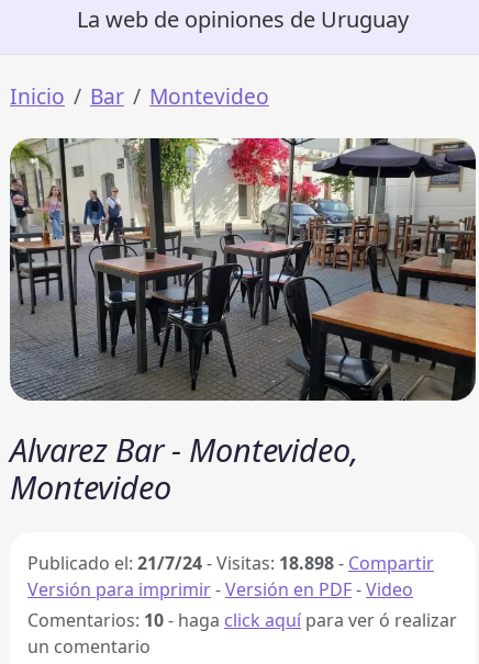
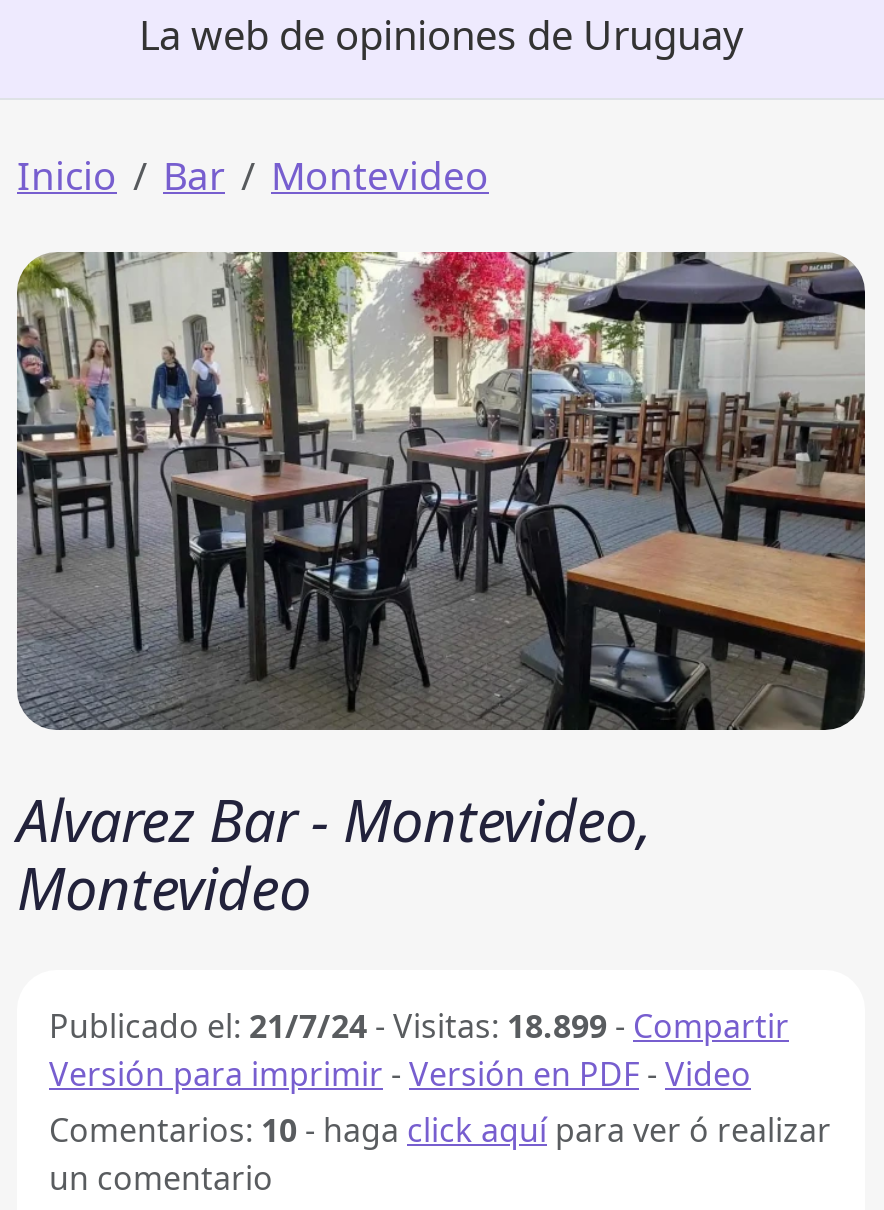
[27,550,434,575] Publicado el: 21/7/24 - Visitas: 18.898 - Compartir -> [49,1003,789,1047] Publicado el: 21/7/24 - Visitas: 18.899 - Compartir

